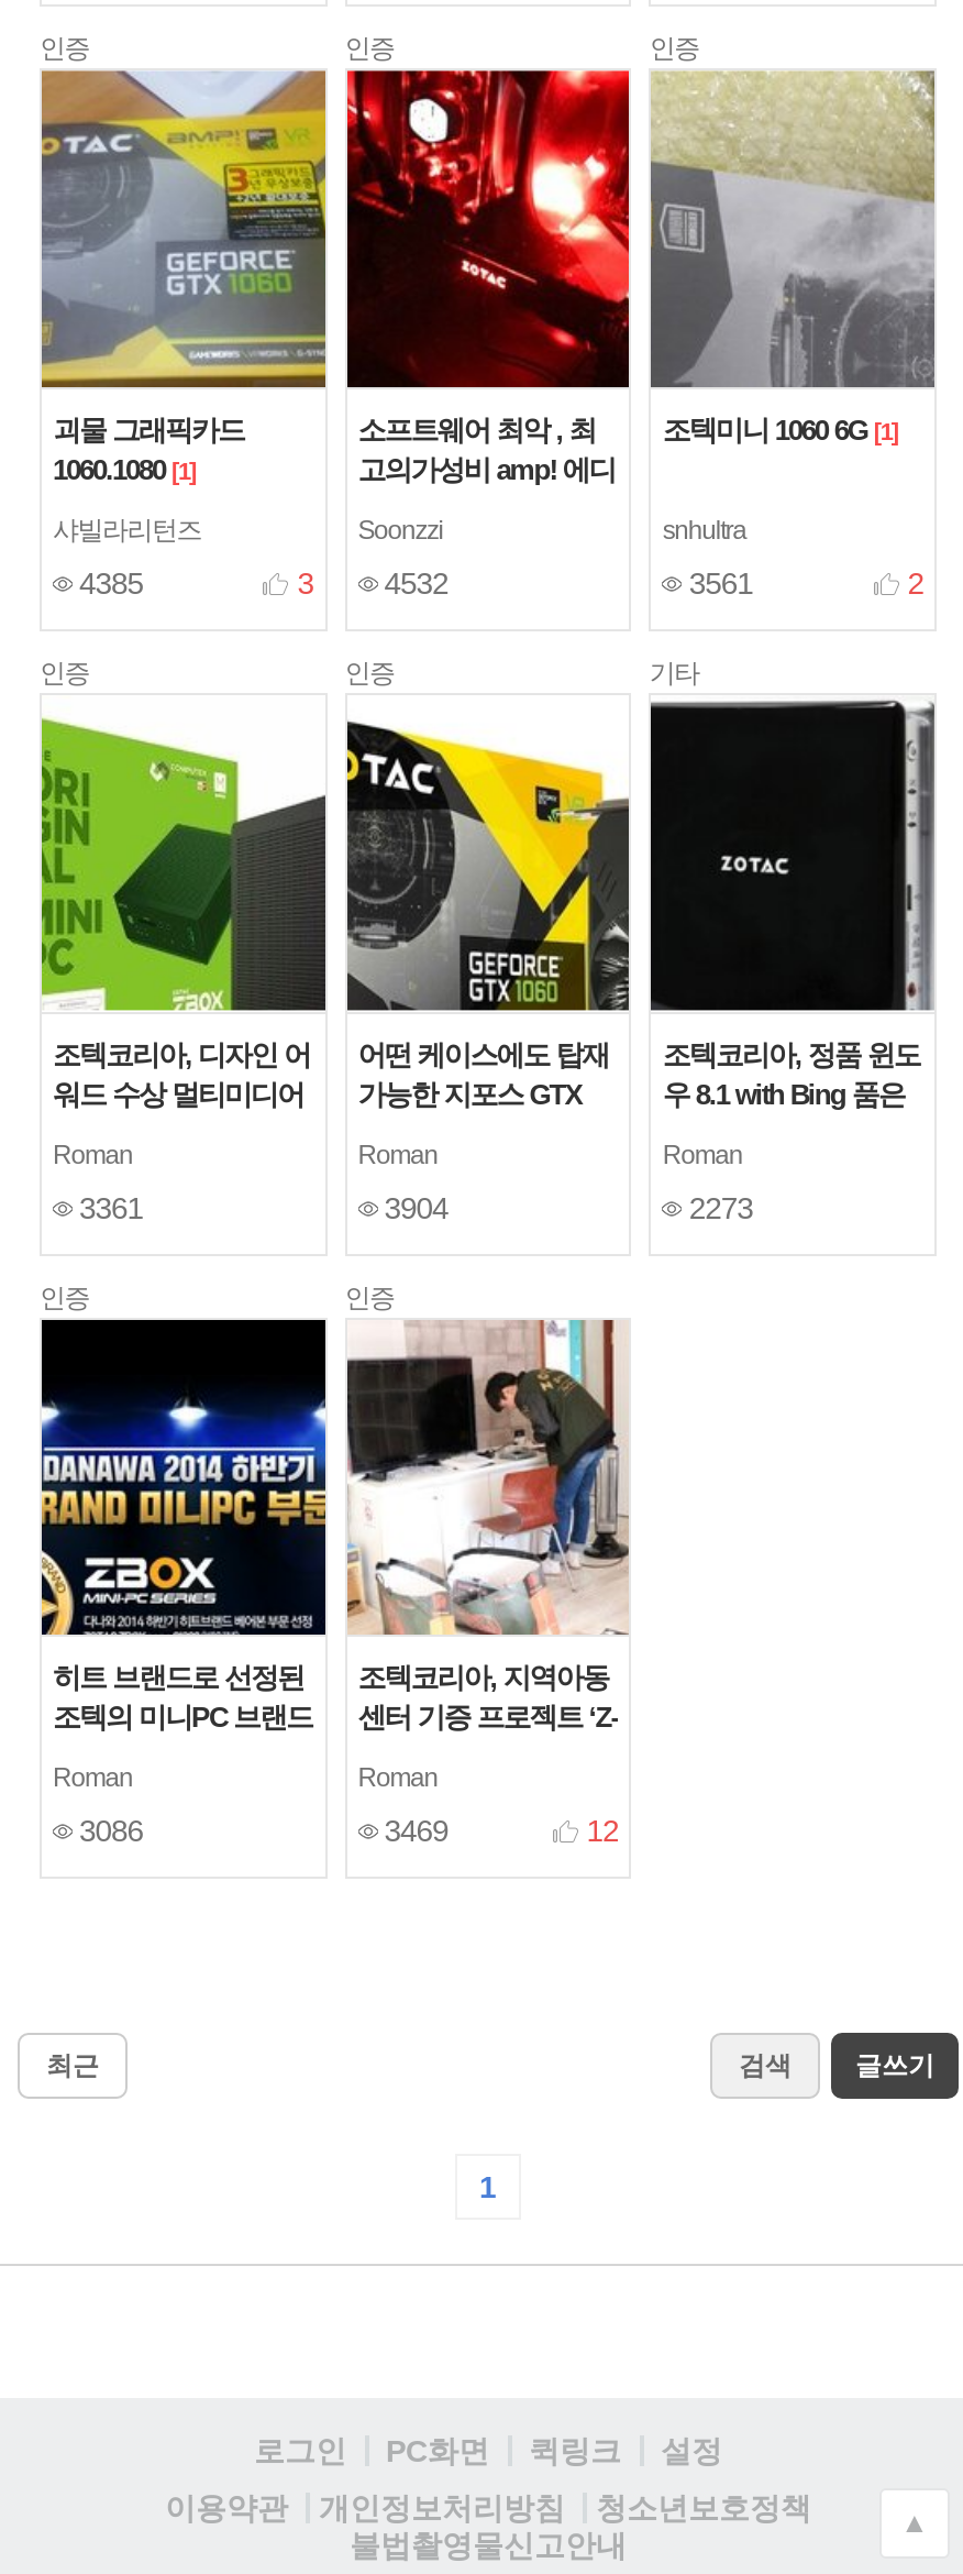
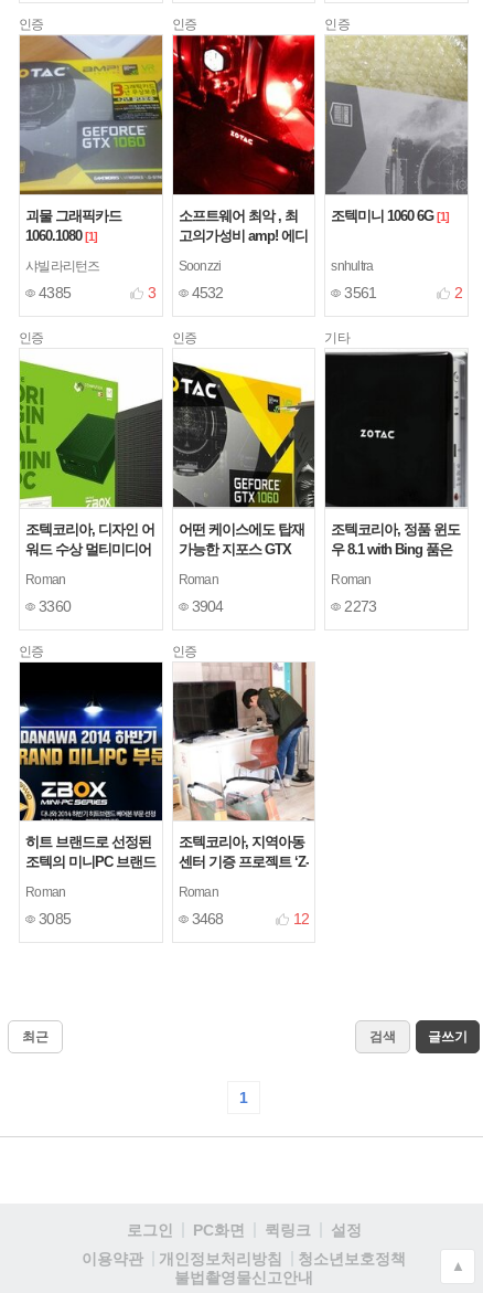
[79,1189,143,1225] 3361 -> [39,597,71,615] 3360
[79,1813,143,1848] 3086 -> [39,910,71,928] 3085
[384,1813,448,1848] 3469 -> [192,910,224,928] 3468

